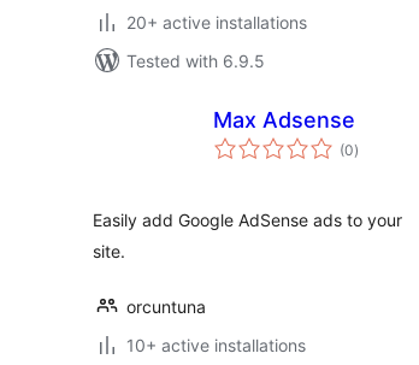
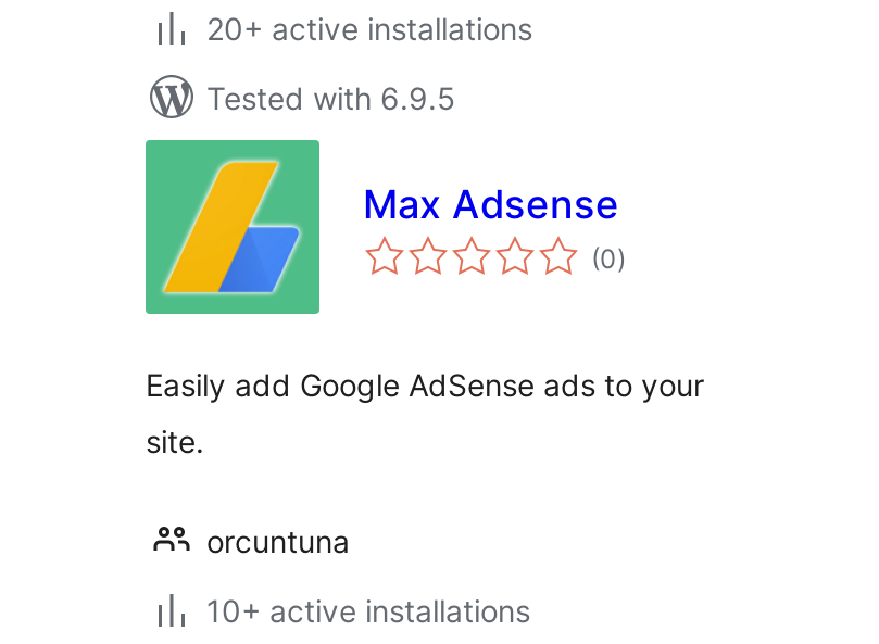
none -> [143,138,322,316] [image]

